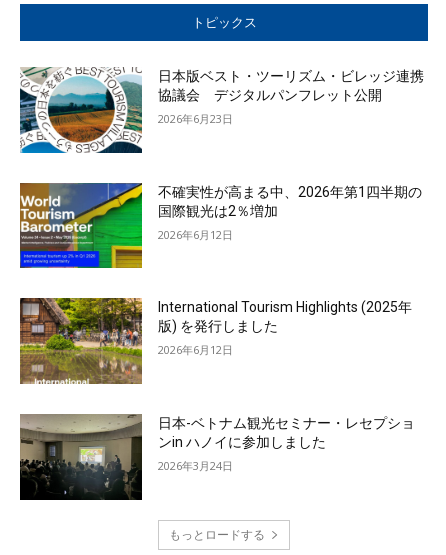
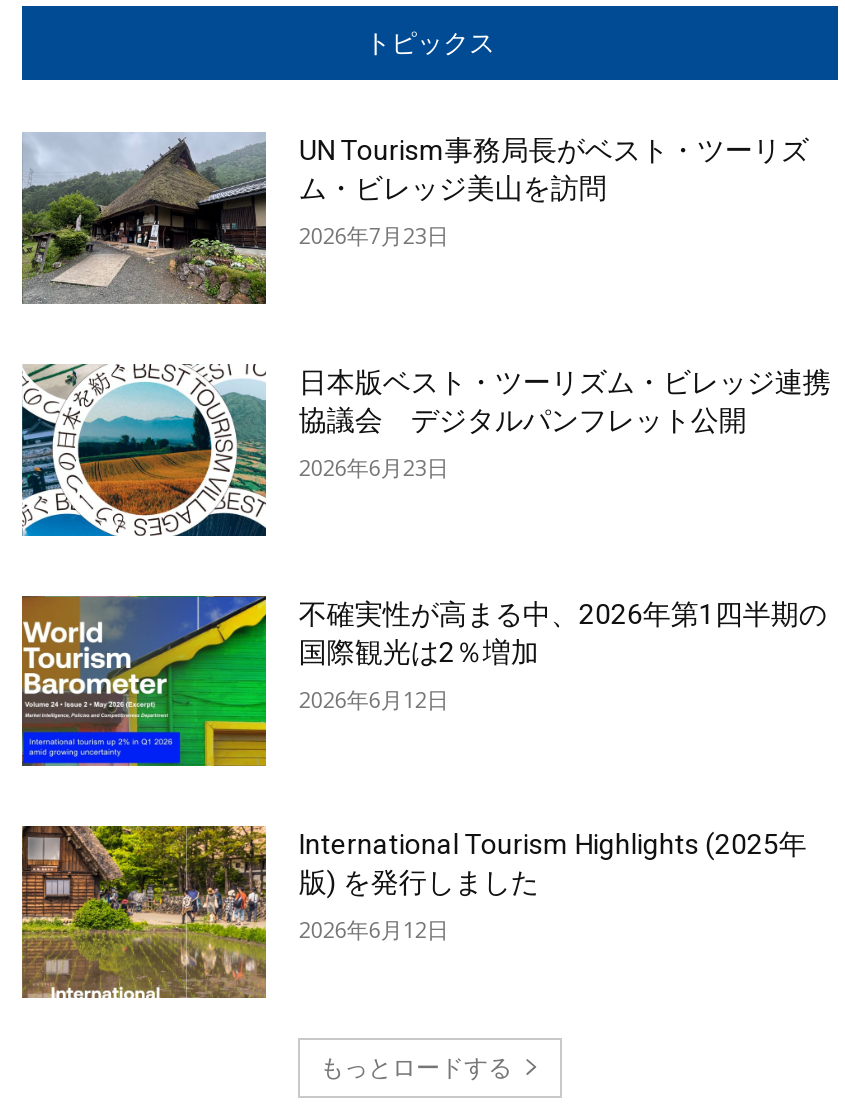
none -> [22,131,809,305] [image] | UN Tourism事務局長がベスト・ツーリズ | ム・ビレッジ美山を訪問 | 2026年7月23日
moved [18,64,424,357] -> [18,359,831,945]: [image] | 日本版ベスト・ツーリズム・ビレッジ連携 | 協議会 デジタルパンフレット公開 | ... | 版) を発行しました | 2026年6月12日
[19,414,415,501] [image] | 日本-ベトナム観光セミナー・レセプショ | ンin ハノイに参加しました | 2026年3月24日 -> none

